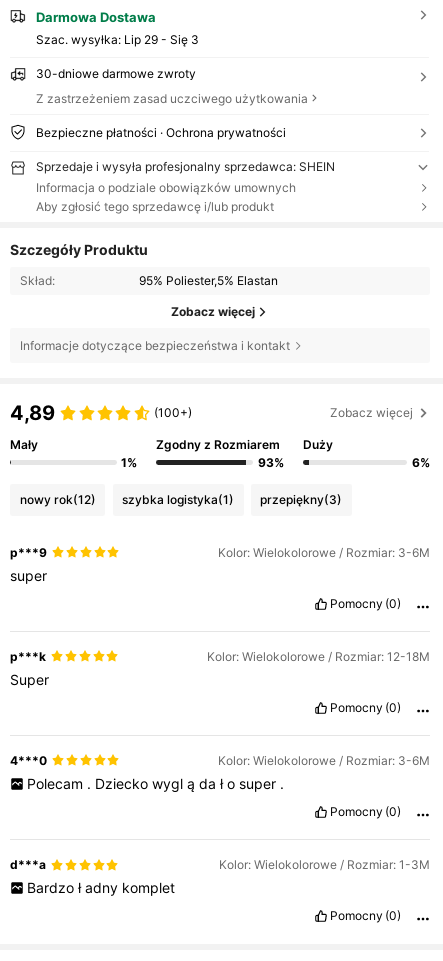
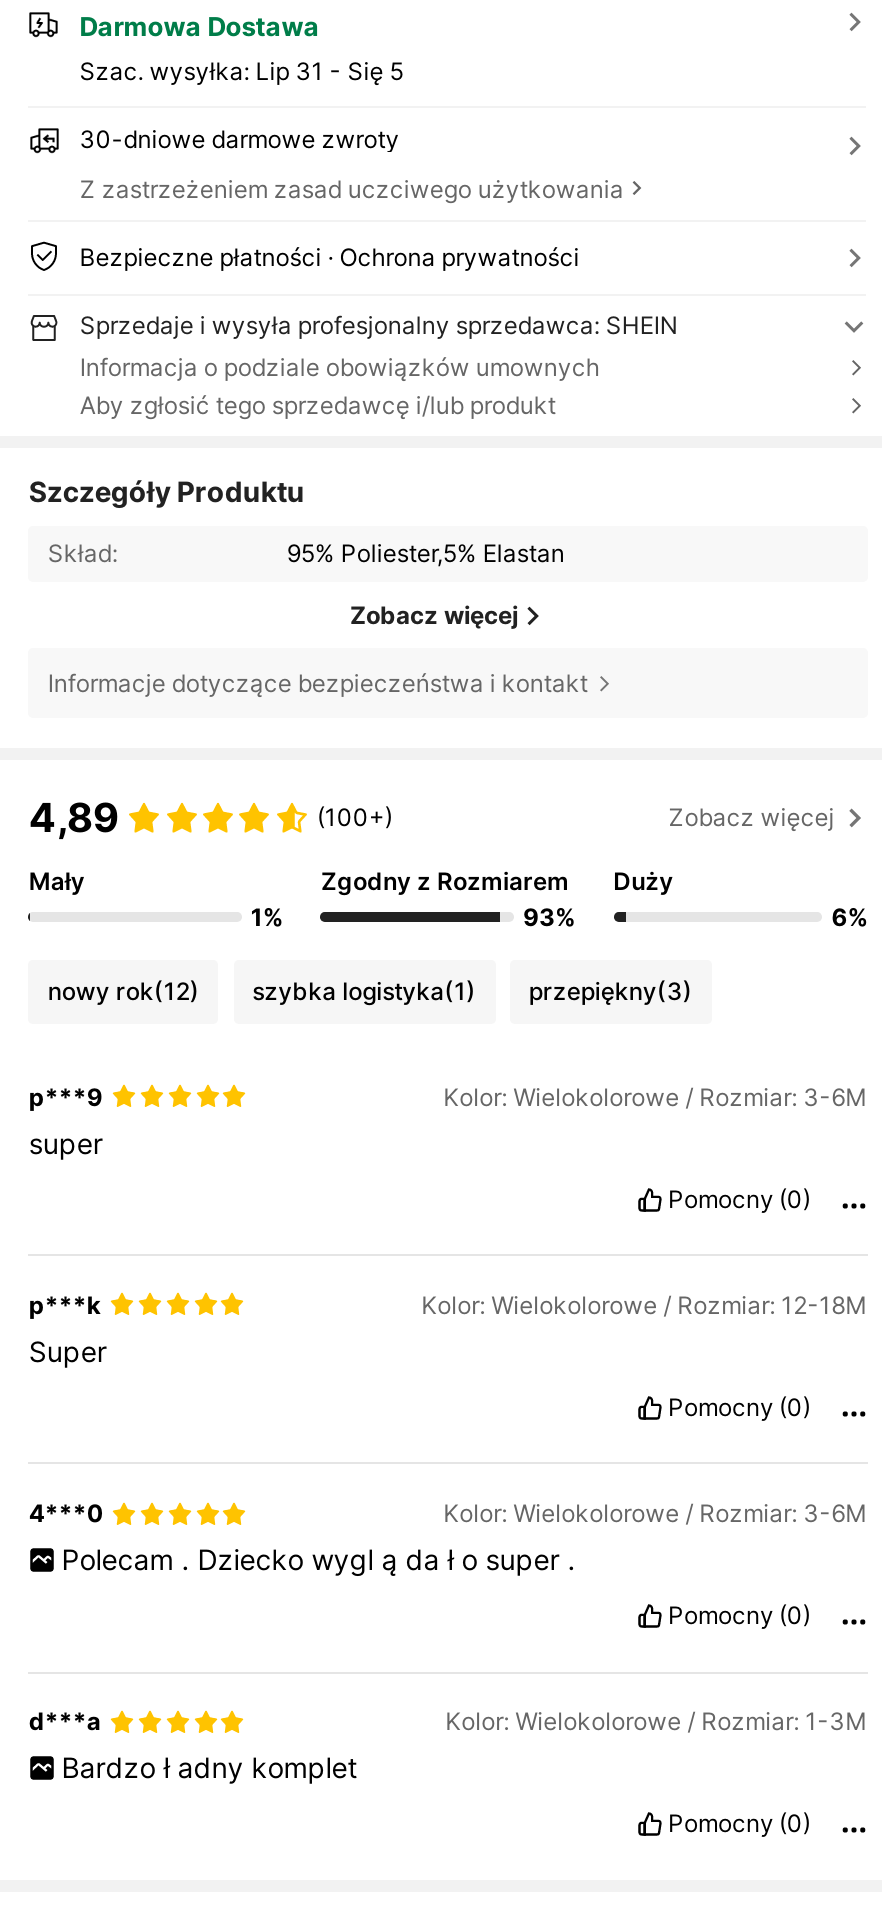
[36,32,199,47] Szac. wysyłka: Lip 29 - Się 3 -> [79,55,403,85] Szac. wysyłka: Lip 31 - Się 5

